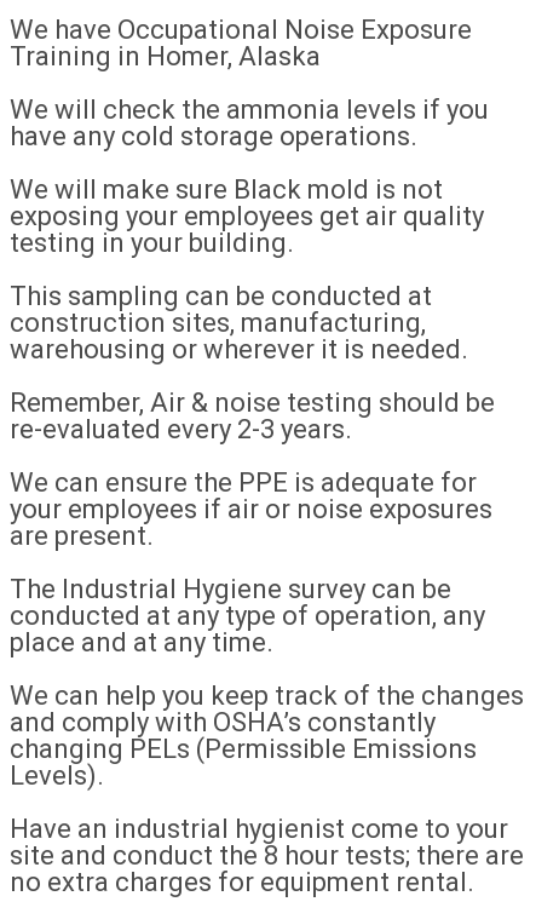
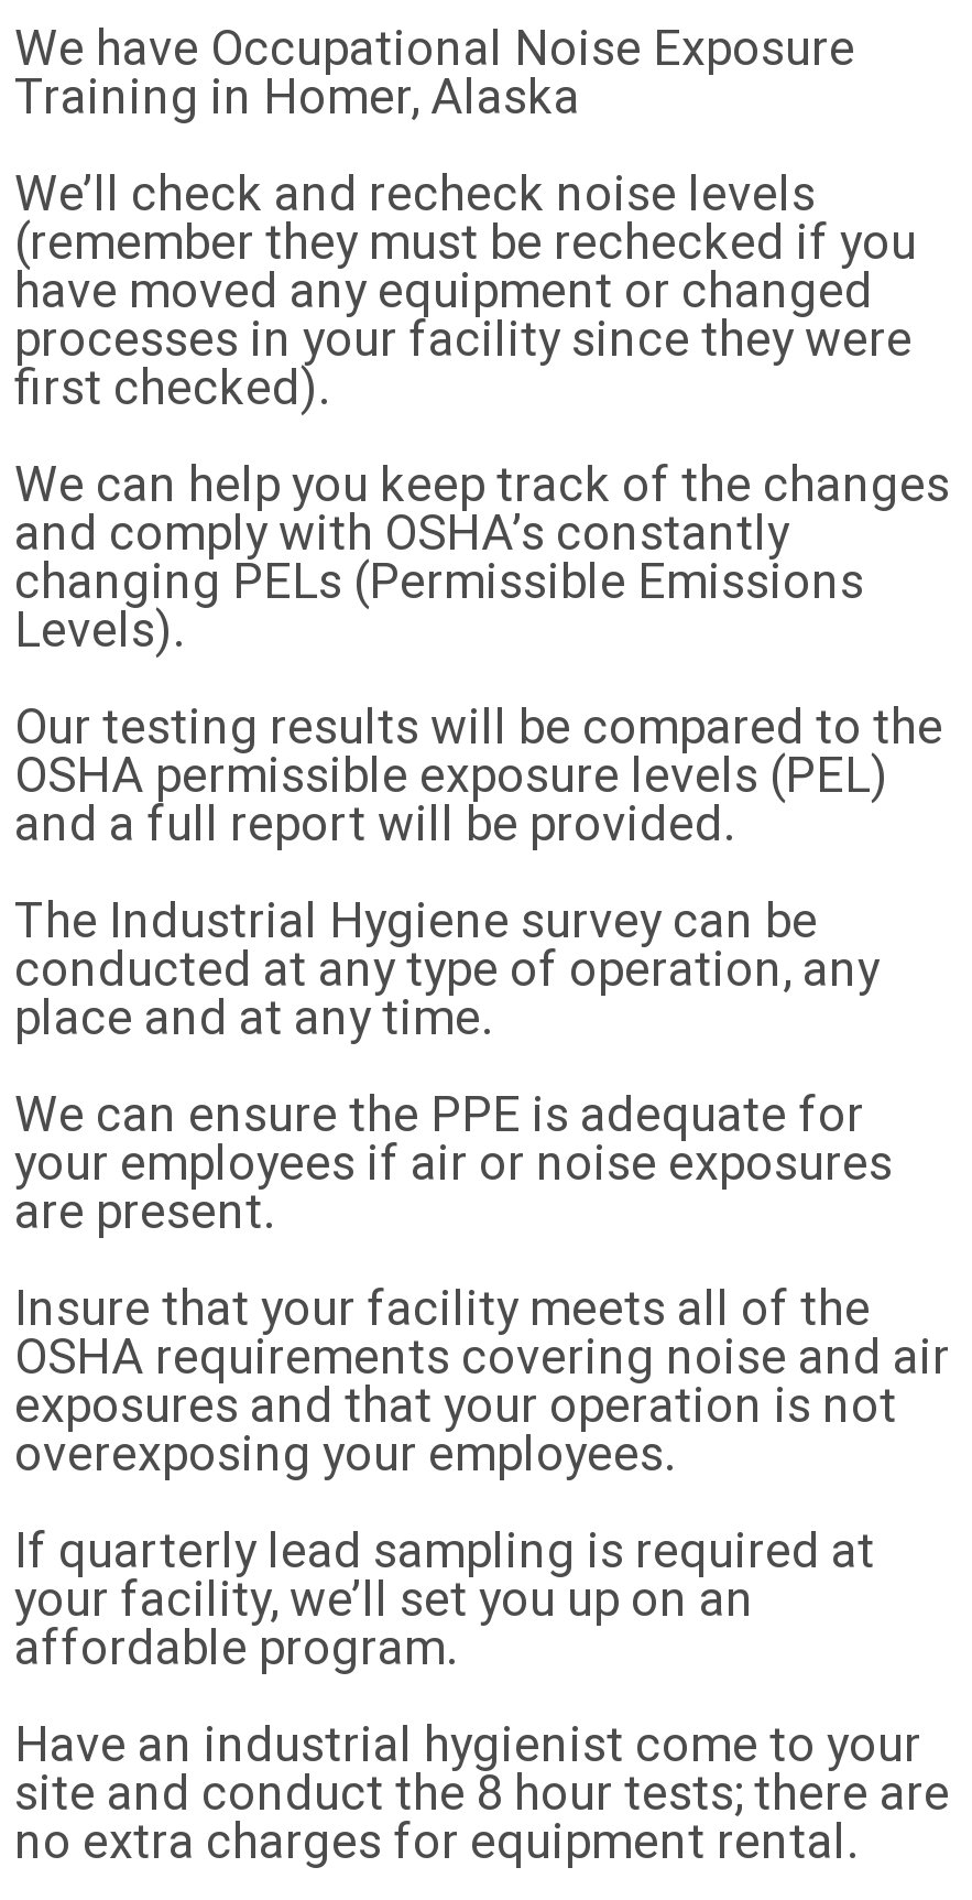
[10,94,495,444] We will check the ammonia levels if you | have any cold storage operations. | We will make sure Black mold is not | exposing your employees get air quality | testing in your building. | This sampling can be conducted at | construction sites, manufacturing, | warehousing or wherever it is needed. | Remember, Air & noise testing should be | re-evaluated every 2-3 years. -> [14,166,917,415] We’ll check and recheck noise levels | (remember they must be rechecked if you | have moved any equipment or changed | processes in your facility since they were | first checked).
moved [10,467,492,657] -> [14,893,893,1239]: We can ensure the PPE is adequate for | your employees if air or noise exposures | are present. | The Industrial Hygiene survey can be | conducted at any type of operation, any | place and at any time.
moved [10,680,524,791] -> [14,457,950,658]: We can help you keep track of the changes | and comply with OSHA’s constantly | changing PELs (Permissible Emissions | Levels).
none -> [14,699,950,1675] Our testing results will be compared to the | OSHA permissible exposure levels (PEL) | and a full report will be provided. | Insure that your facility meets all of the | OSHA requirements covering noise and air | exposures and that your operation is not | overexposing your employees. | If quarterly lead sampling is required at | your facility, we’ll set you up on an | affordable program.

